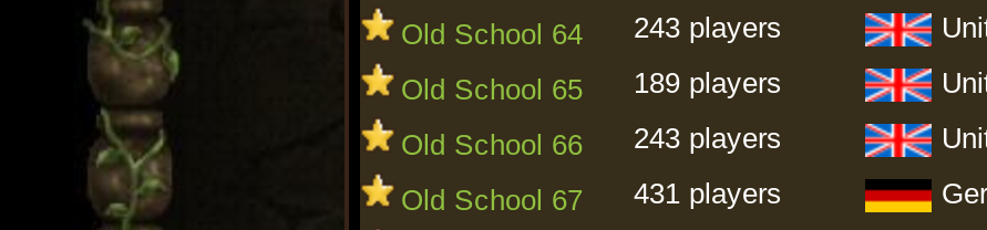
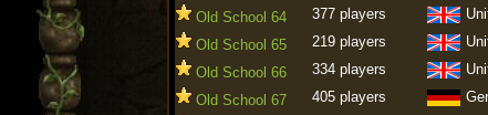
[401,11,782,51] Old School 64 243 players -> [195,6,386,25] Old School 64 377 players
[401,66,782,106] Old School 65 189 players -> [195,33,386,53] Old School 65 219 players
[401,122,782,161] Old School 66 243 players -> [195,61,386,81] Old School 66 334 players
[401,177,782,217] Old School 67 431 players -> [195,88,386,108] Old School 67 405 players

